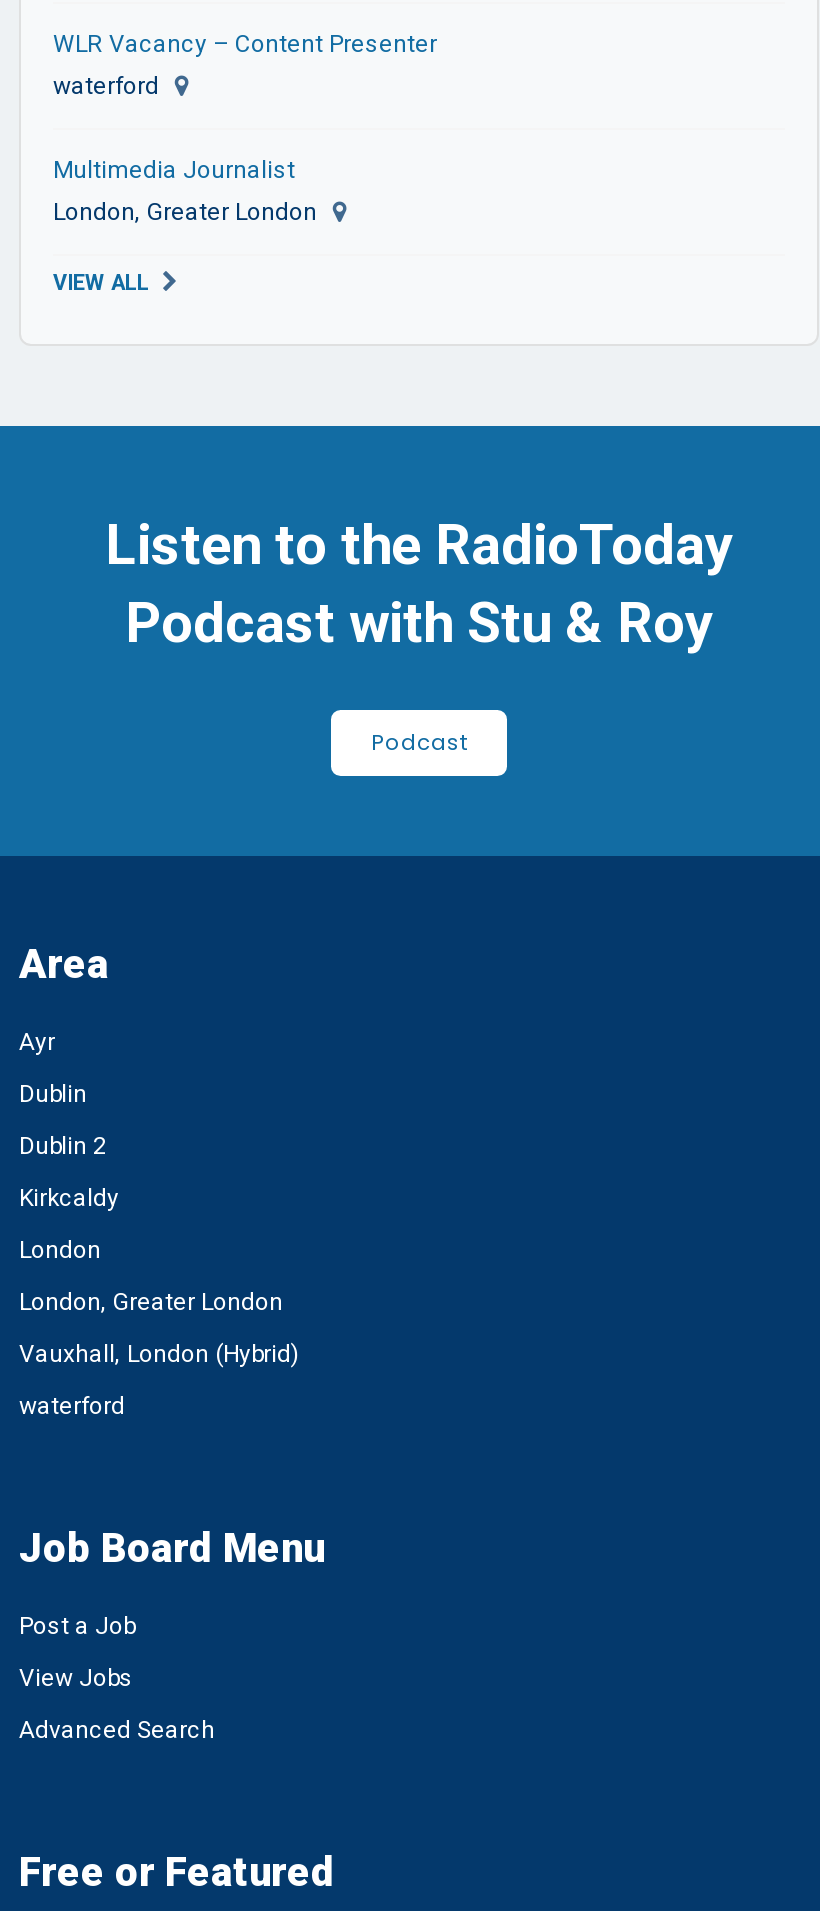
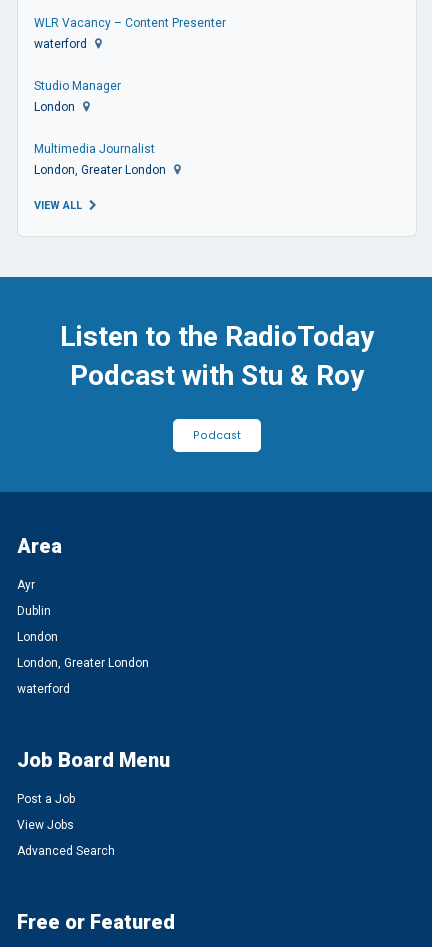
none -> [34,78,121,113] Studio Manager | London
moved [19,155,733,1109] -> [17,141,374,618]: Multimedia Journalist | London, Greater London | VIEW ALL | ... | Ayr | Dublin
[19,1133,119,1213] Dublin 2 | Kirkcaldy -> none
[19,1341,299,1369] Vauxhall, London (Hybrid) -> none

